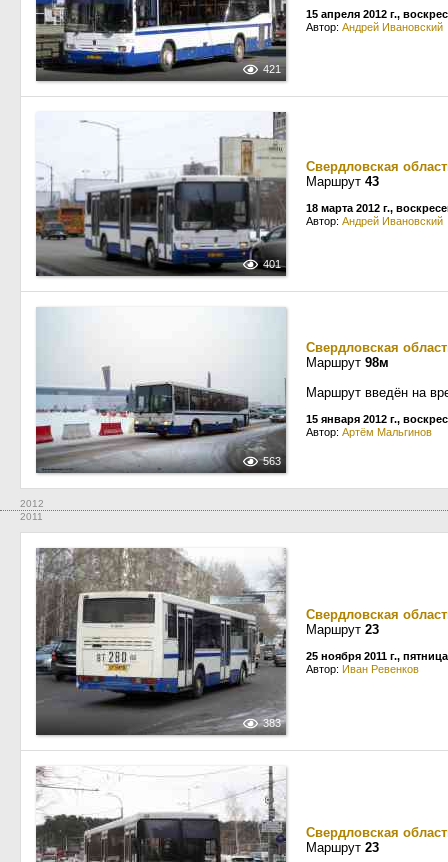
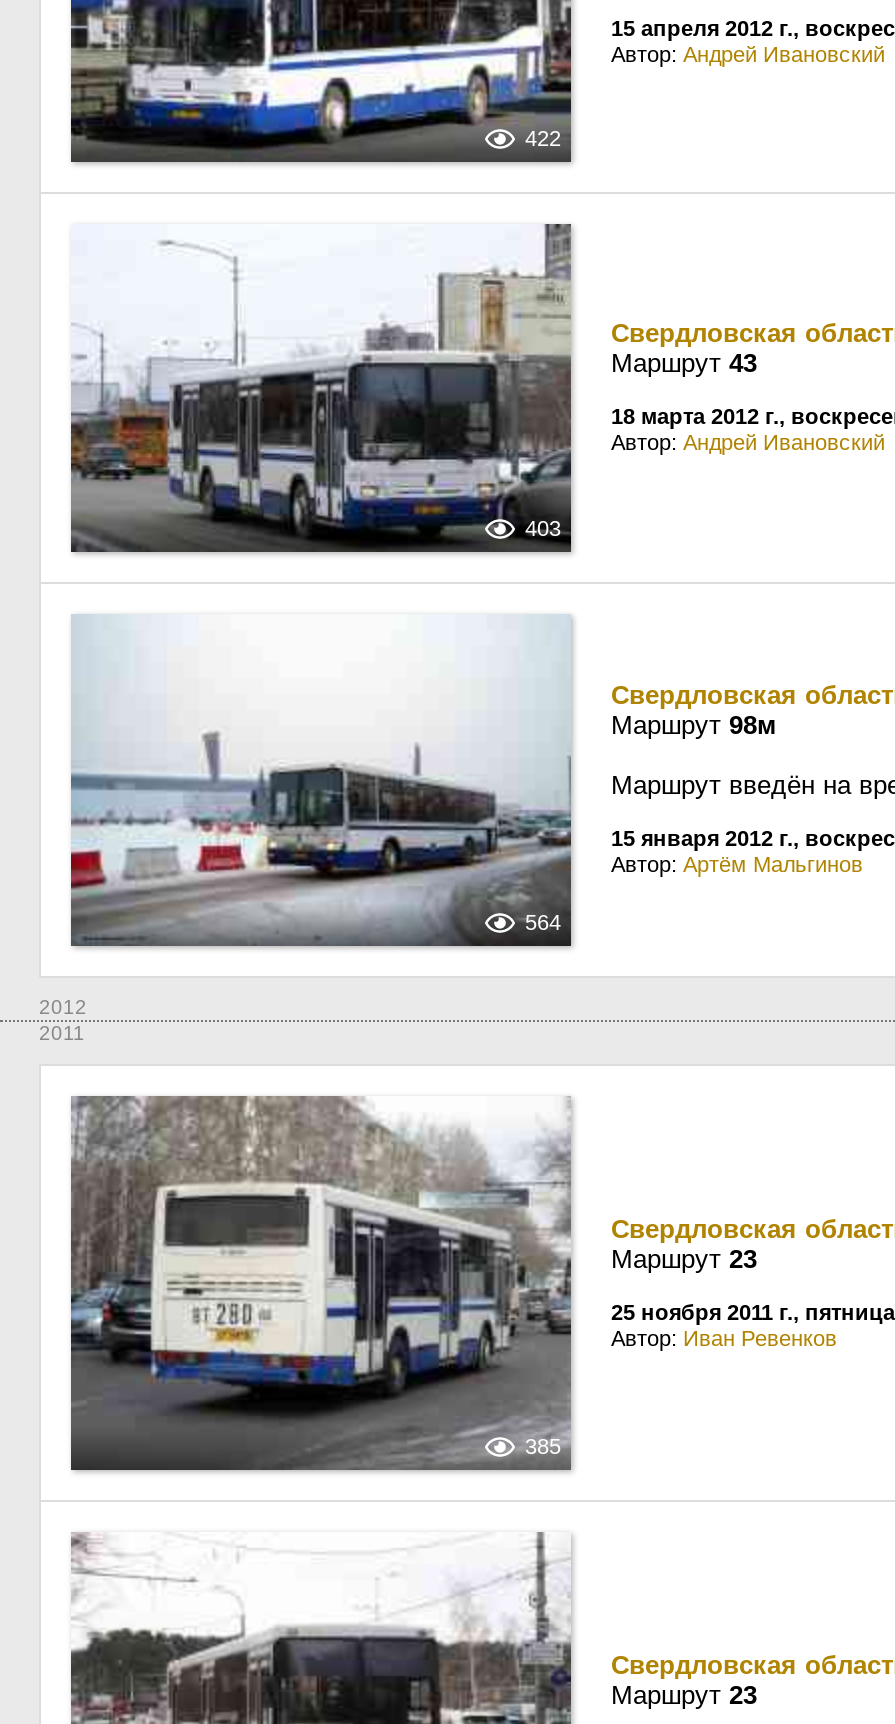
[263,63,281,75] 421 -> [525,126,561,150] 422
[263,258,281,270] 401 -> [525,515,561,539] 403
[263,455,281,467] 563 -> [525,910,561,934] 564
[263,717,281,729] 383 -> [525,1434,561,1458] 385

